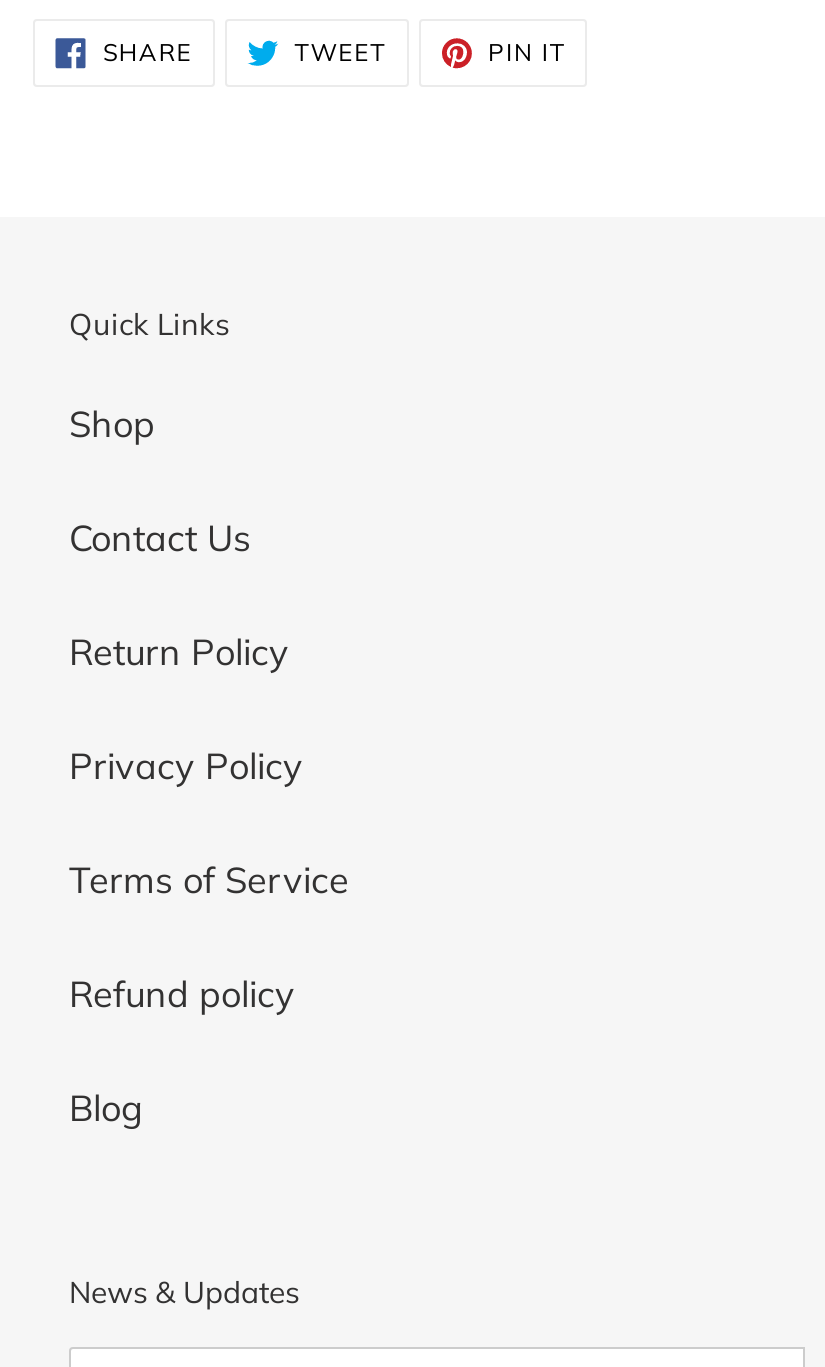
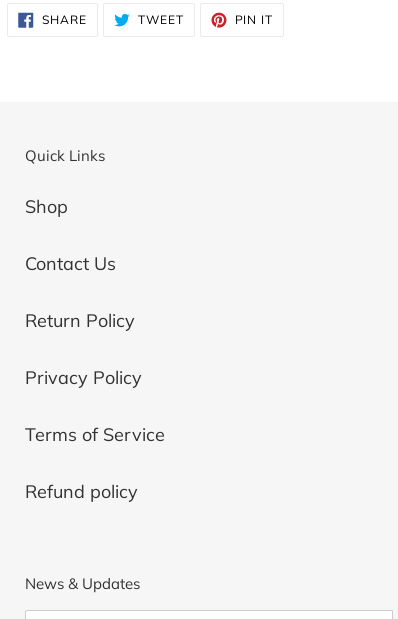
[69,1085,143,1131] Blog -> none

